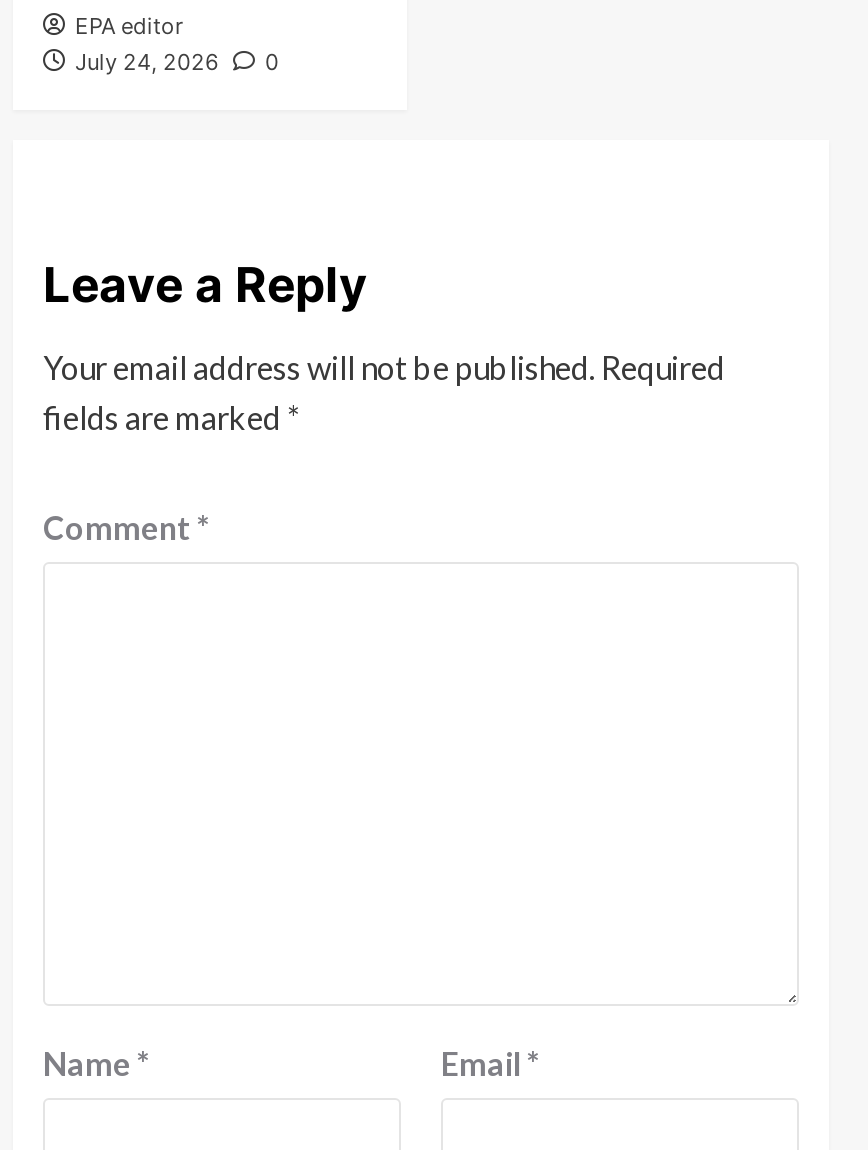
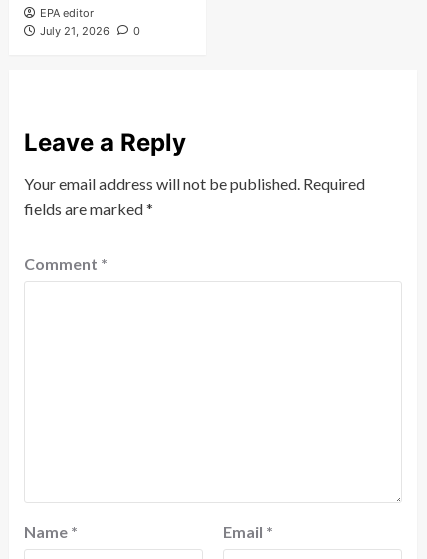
[75,48,279,76] July 24, 2026 0 -> [40,24,140,38] July 21, 2026 0

